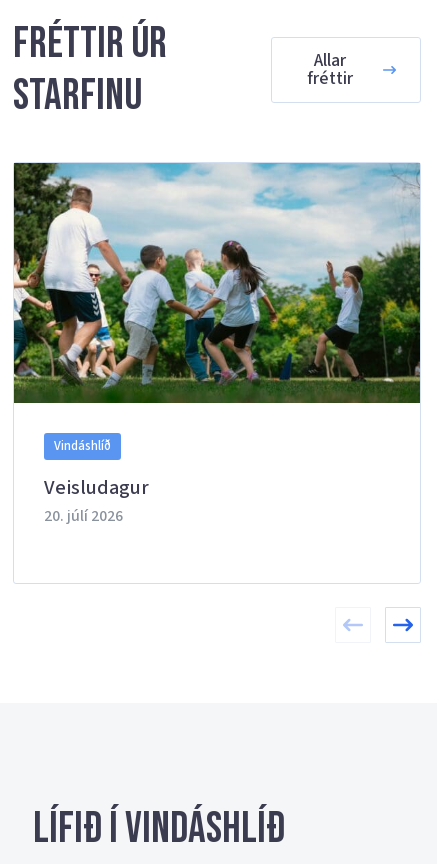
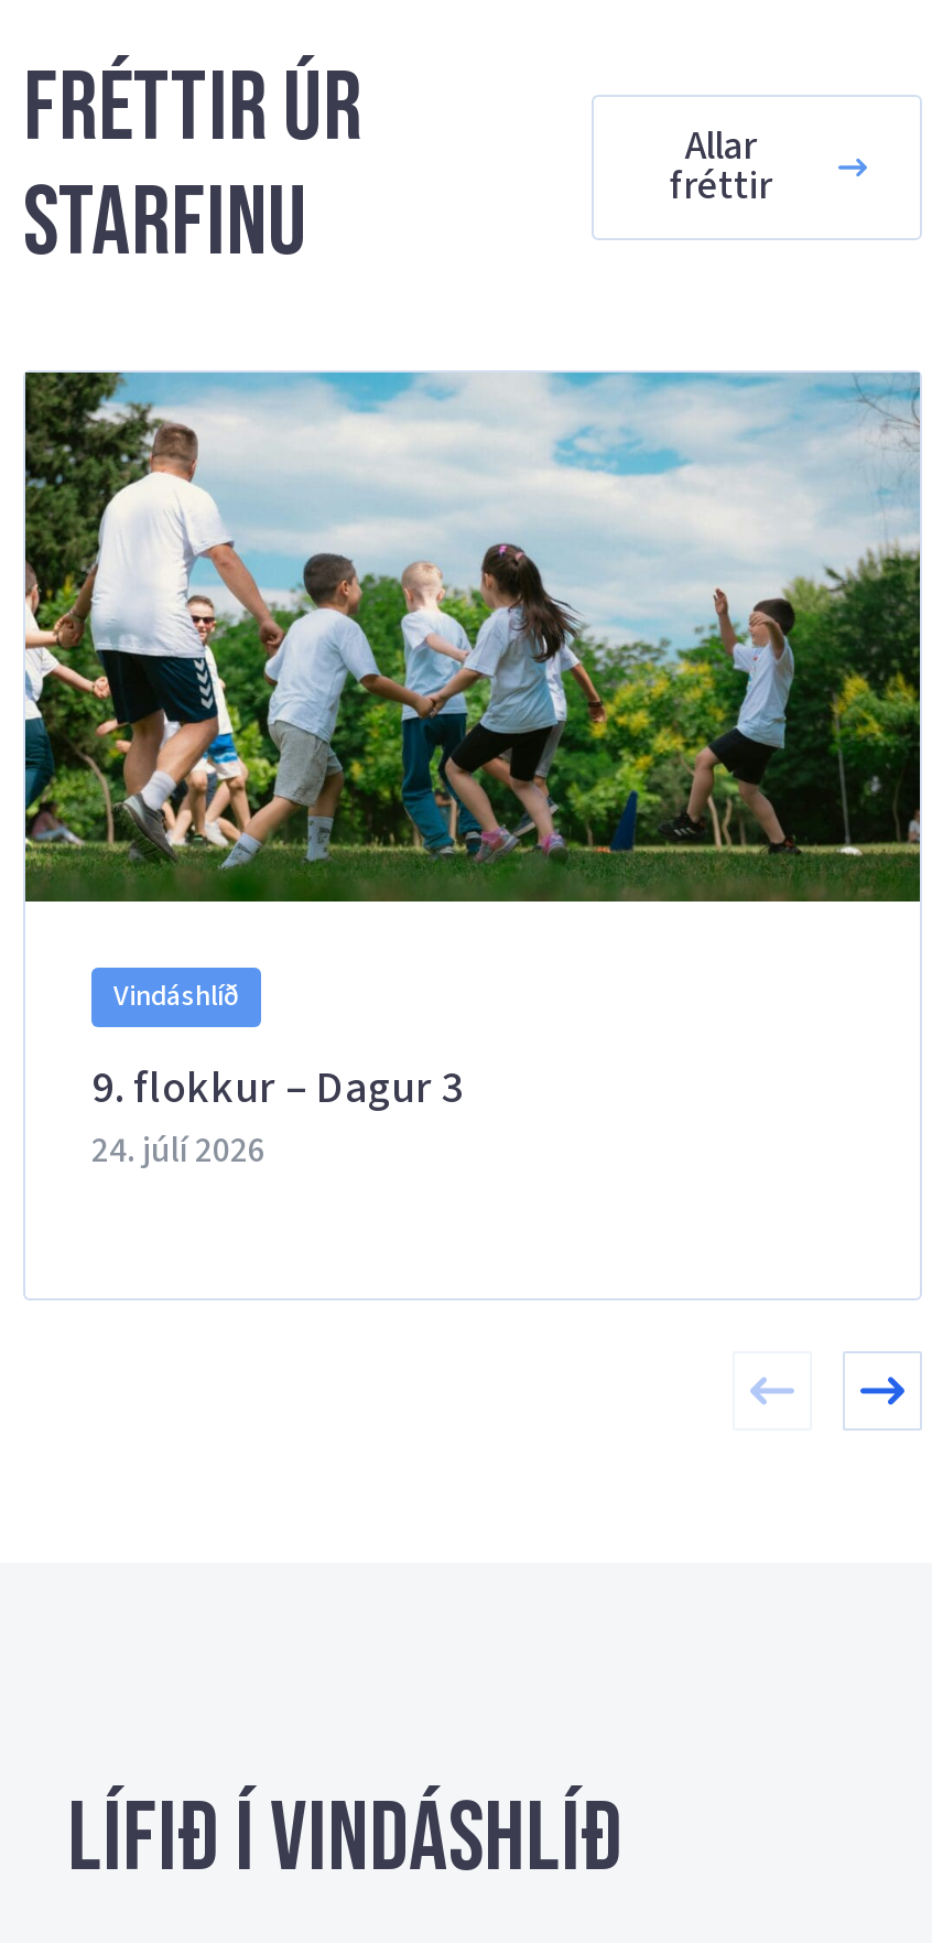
[44,474,149,527] Veisludagur | 20. júlí 2026 -> [91,1058,464,1175] 9. flokkur – Dagur 3 | 24. júlí 2026

